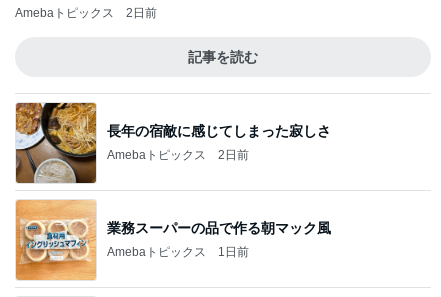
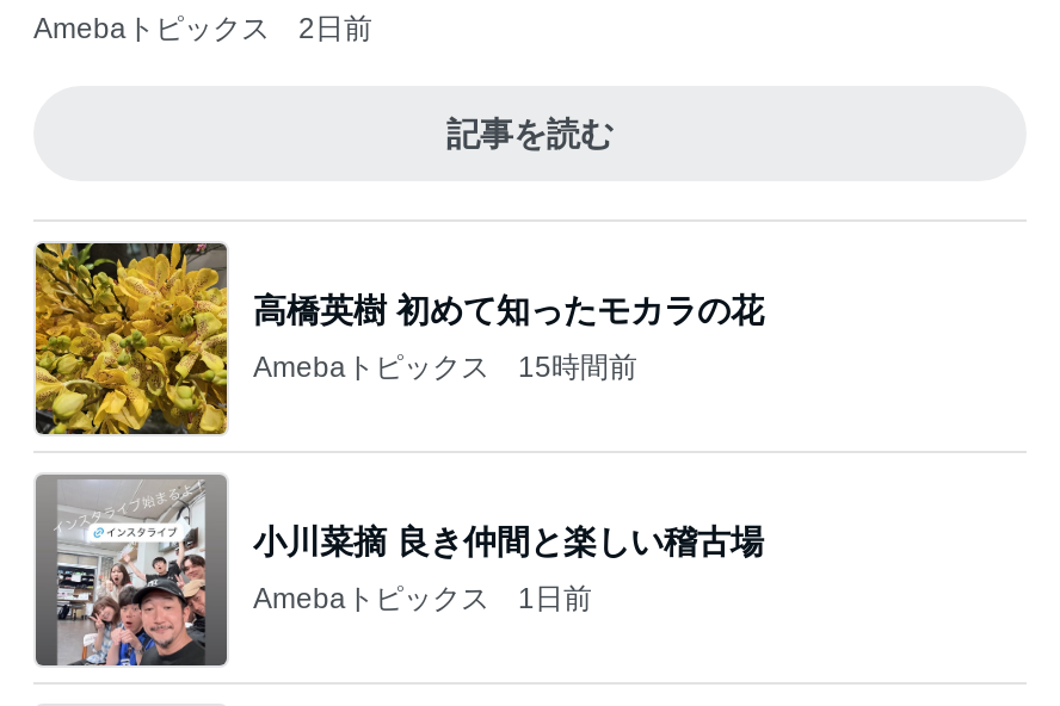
[15,102,331,184] [image] | 長年の宿敵に感じてしまった寂しさ -> [33,241,764,434] [image] | 高橋英樹 初めて知ったモカラの花
[107,147,249,161] Amebaトピックス 2日前 -> [253,349,637,383] Amebaトピックス 15時間前
[15,199,331,281] [image] | 業務スーパーの品で作る朝マック風 -> [33,472,764,668] [image] | 小川菜摘 良き仲間と楽しい稽古場

